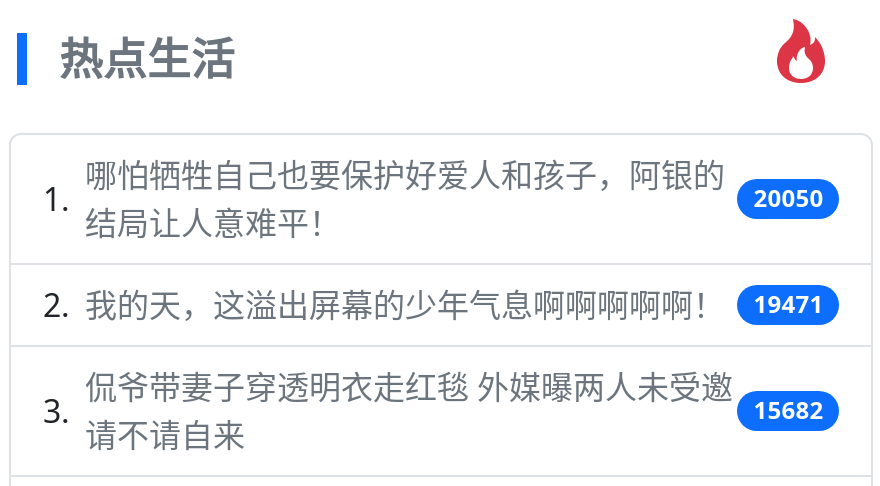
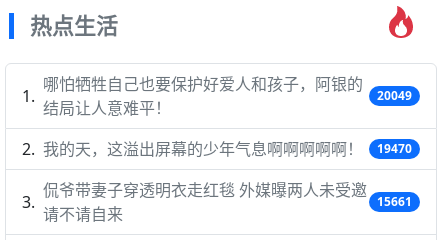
[753,180,823,214] 20050 -> [377,87,412,104] 20049
[85,282,823,326] 我的天，这溢出屏幕的少年气息啊啊啊啊啊！ 19471 -> [43,138,412,160] 我的天，这溢出屏幕的少年气息啊啊啊啊啊！ 19470
[753,392,823,426] 15682 -> [377,193,412,210] 15661

